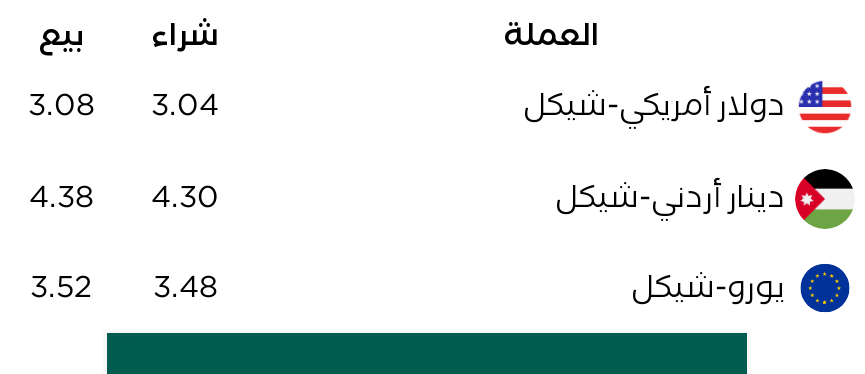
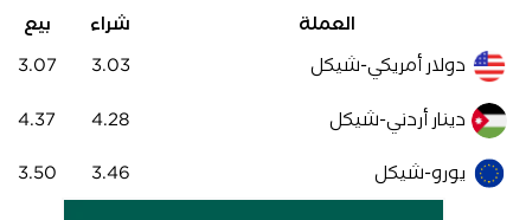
[28,85,94,129] 3.08 -> [17,53,56,79] 3.07
[151,85,219,129] 3.04 -> [91,53,130,79] 3.03
[29,177,93,221] 4.38 -> [18,108,56,134] 4.37
[151,177,219,221] 4.30 -> [91,108,129,134] 4.28
[30,267,92,311] 3.52 -> [17,161,56,187] 3.50
[153,267,217,311] 3.48 -> [91,161,130,187] 3.46

